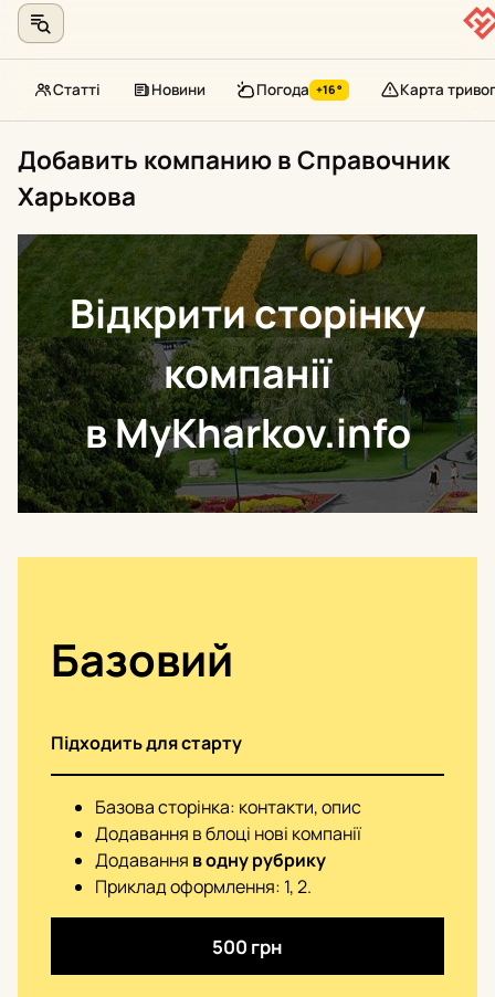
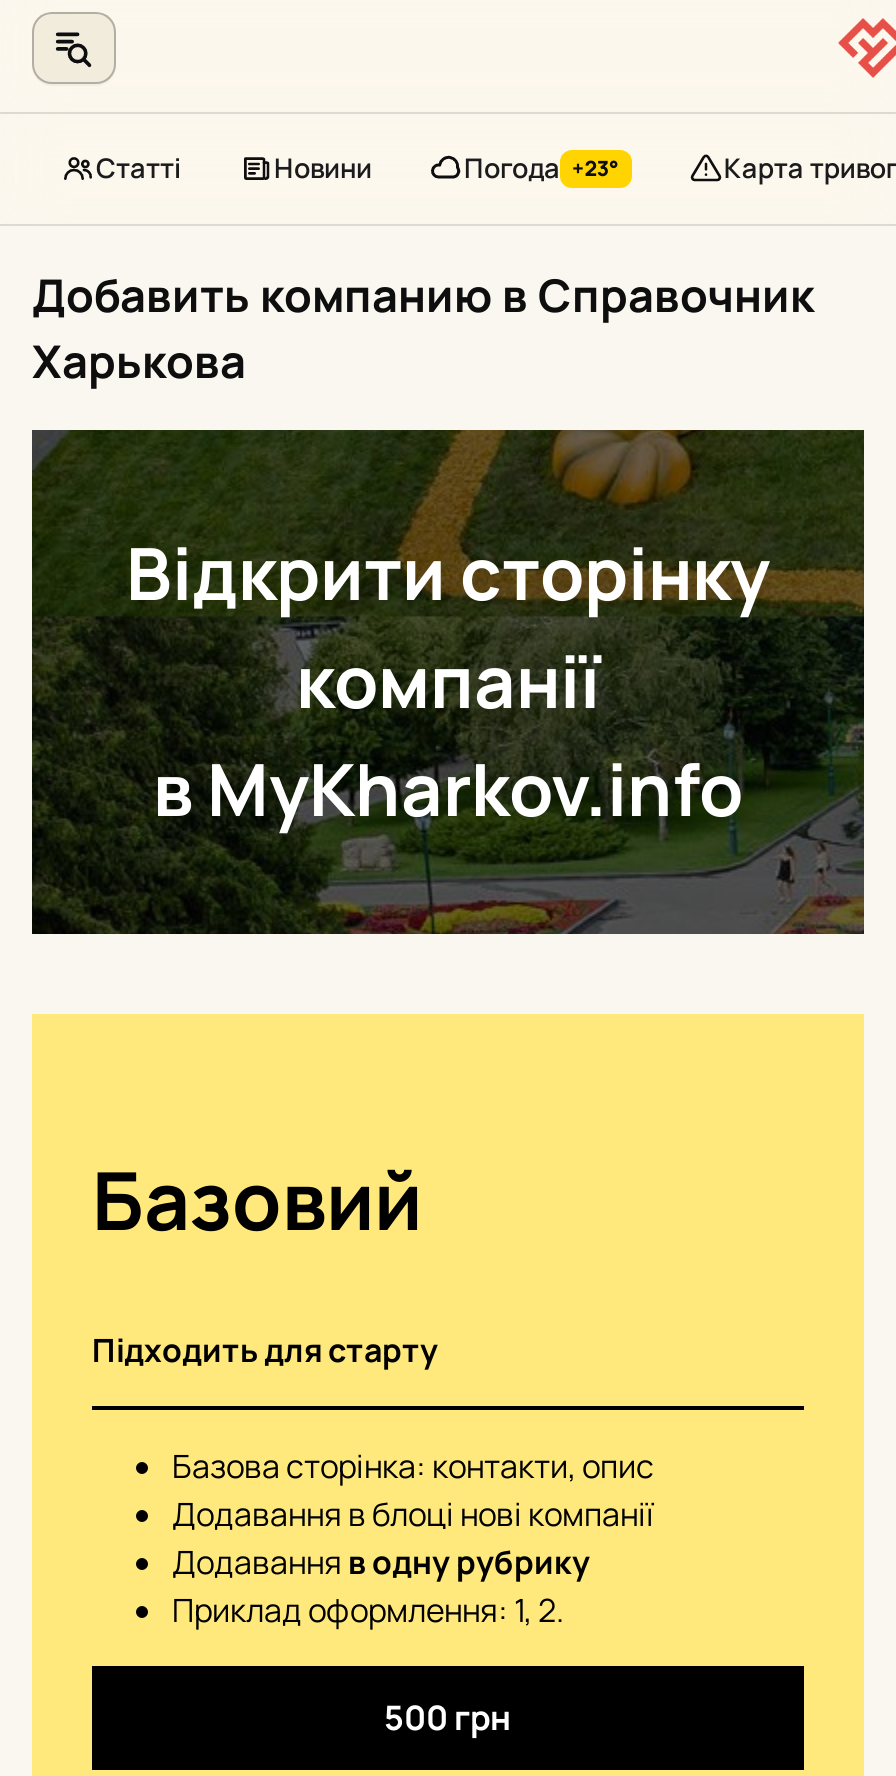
[256,80,342,99] Погода +16° -> [464,150,620,186] Погода +23°

